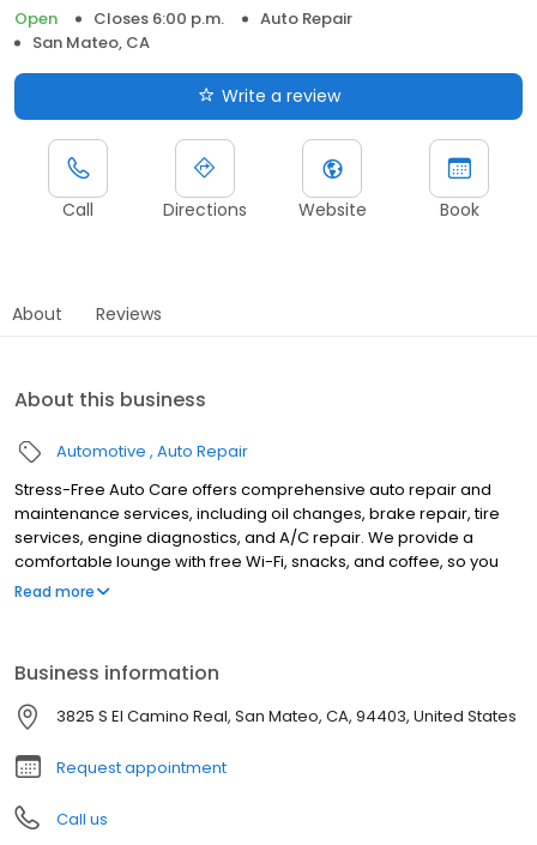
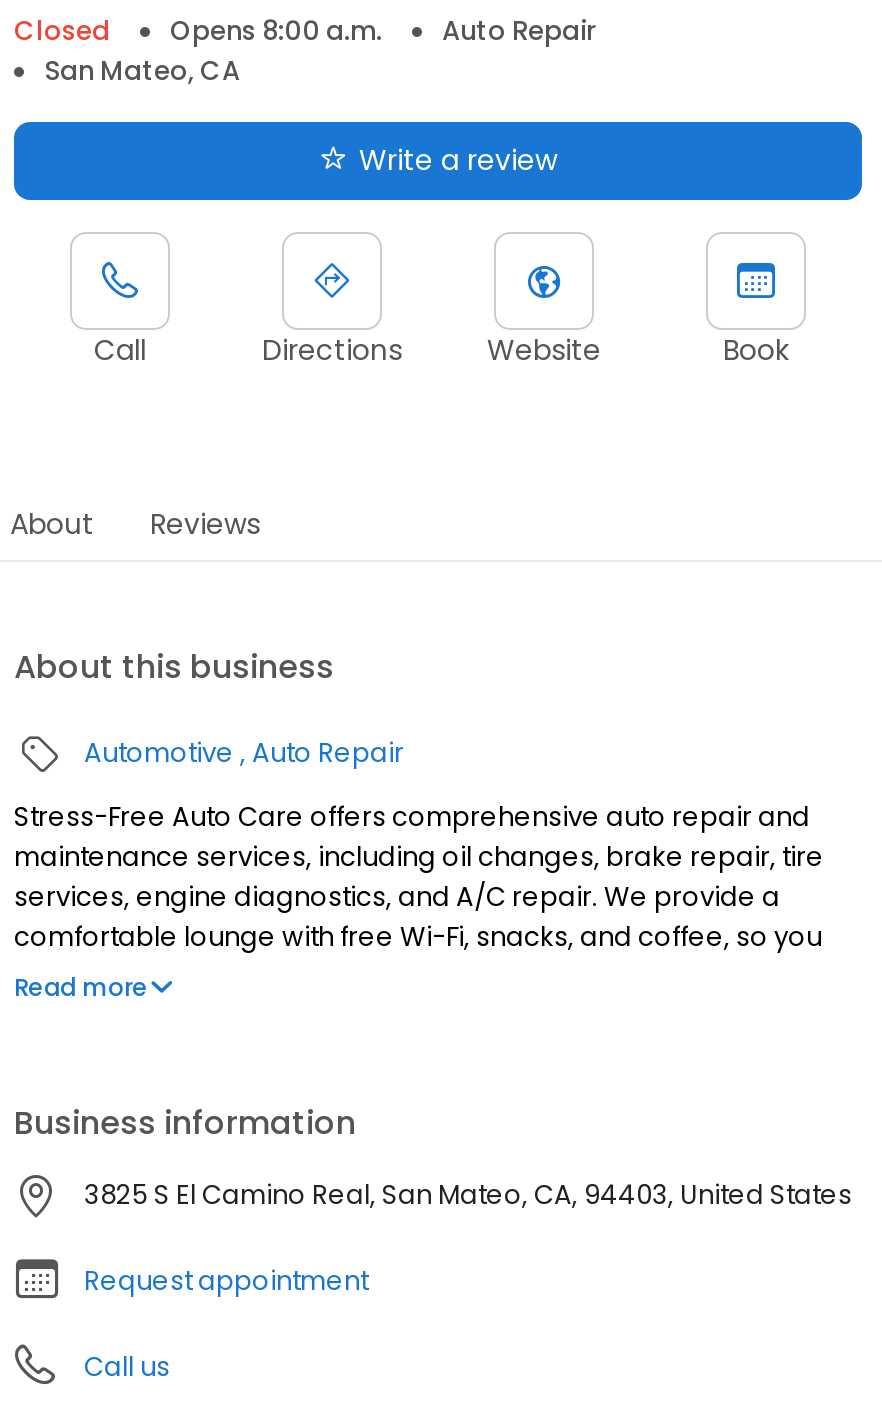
[14,7,224,30] Open | Closes 6:00 p.m. -> [14,12,382,50] Closed | Opens 8:00 a.m.

